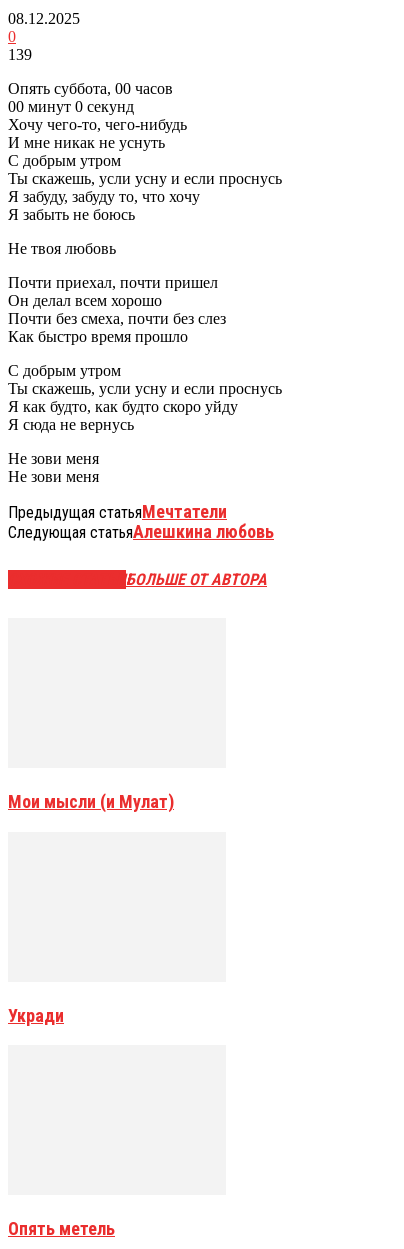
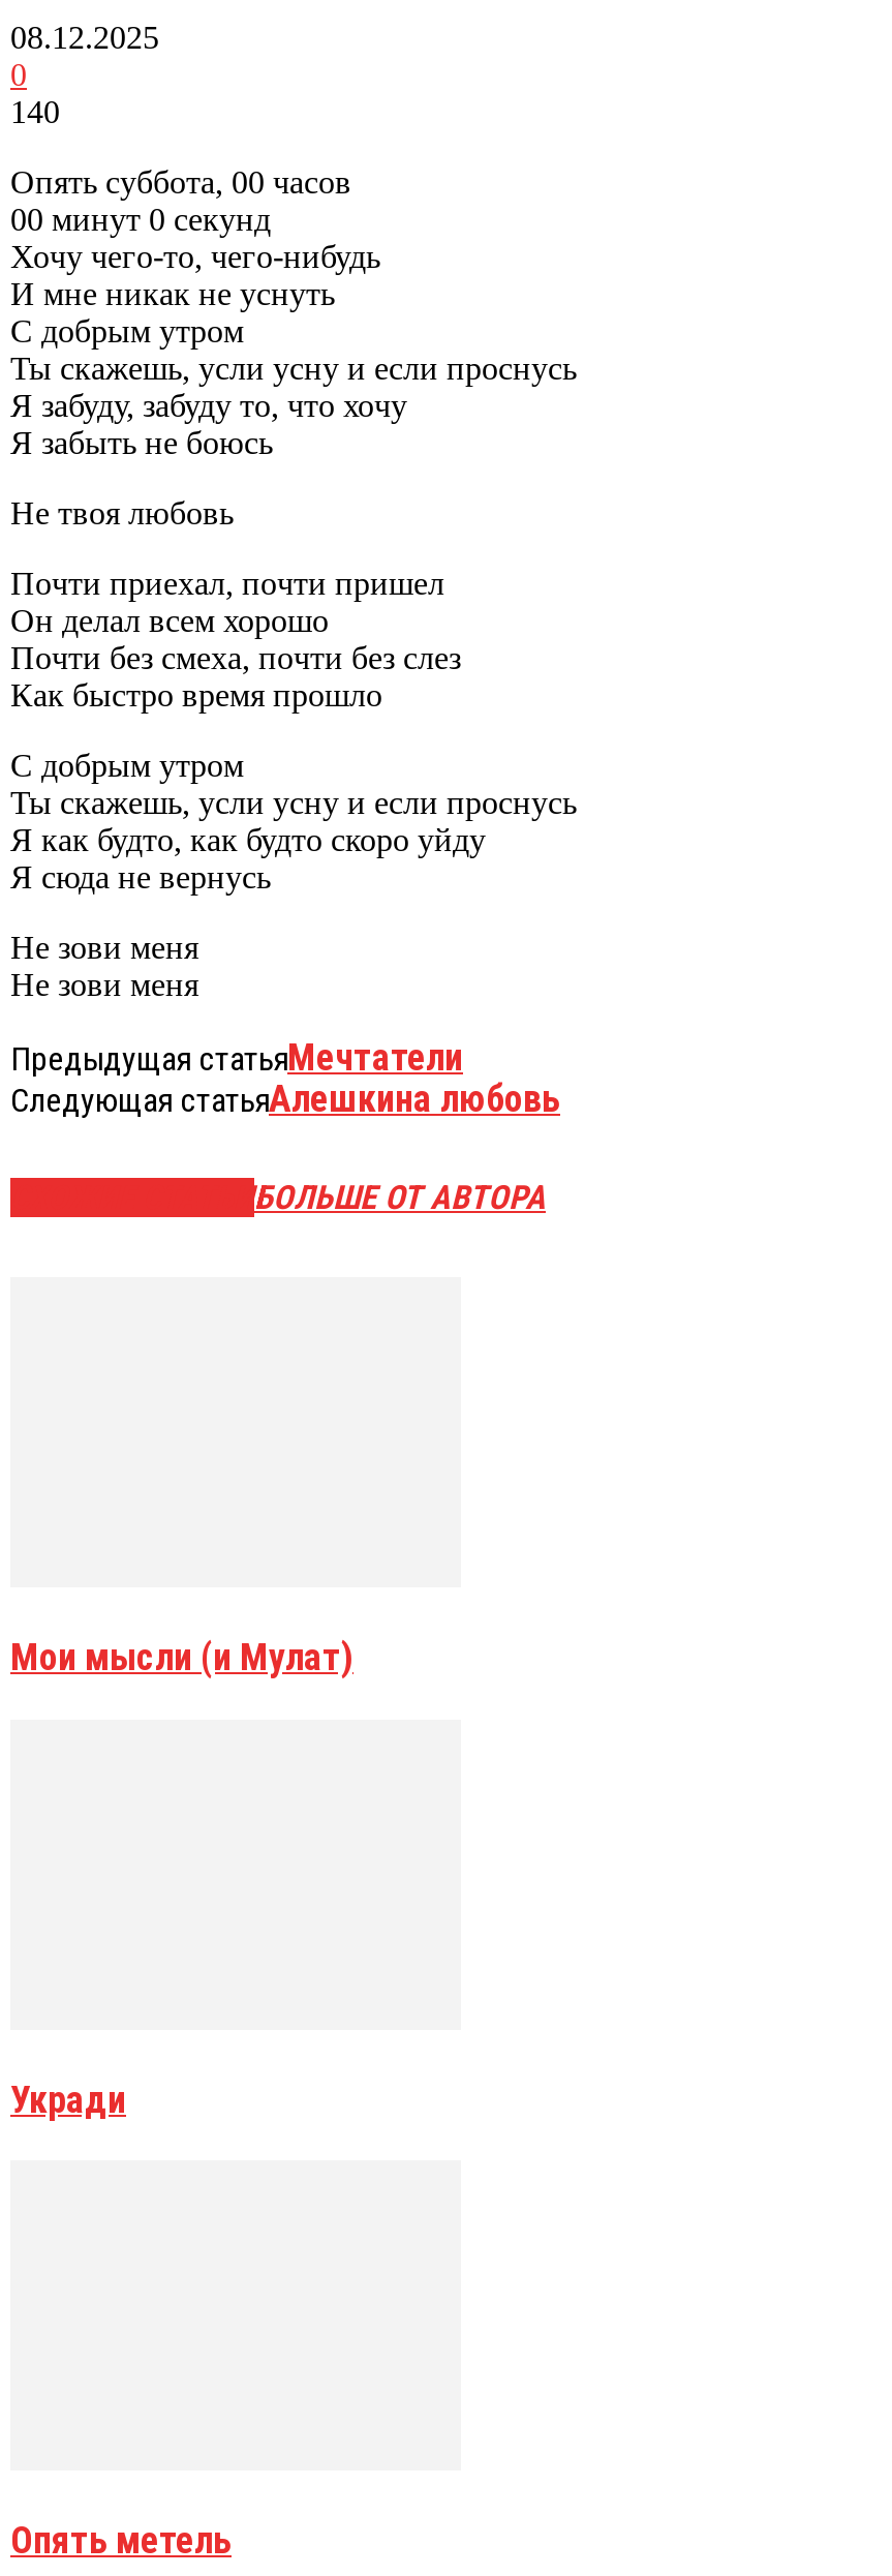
[8,46,32,63] 139 -> [10,94,60,129] 140

